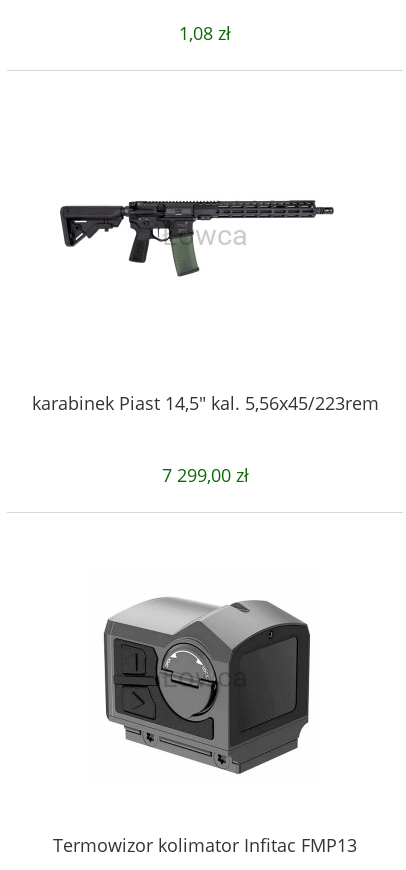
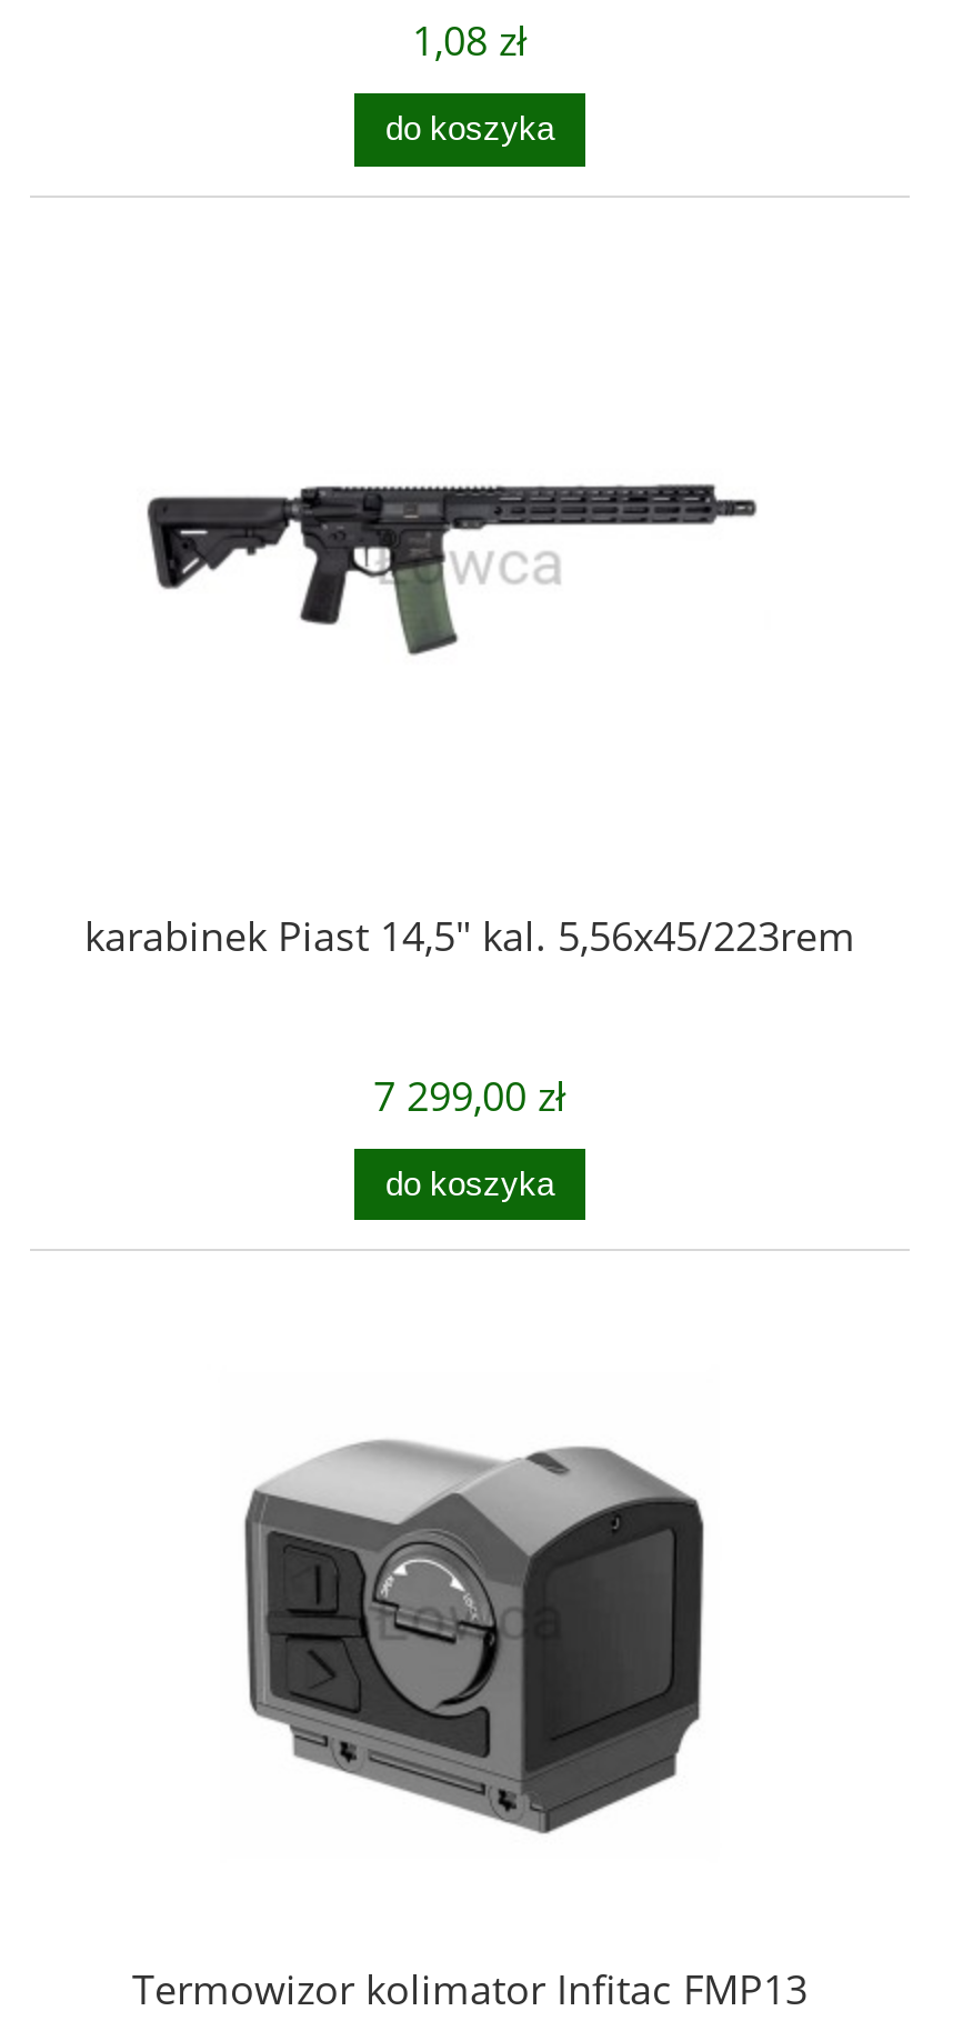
none -> [385,110,554,148] do koszyka
none -> [385,1164,554,1202] do koszyka

